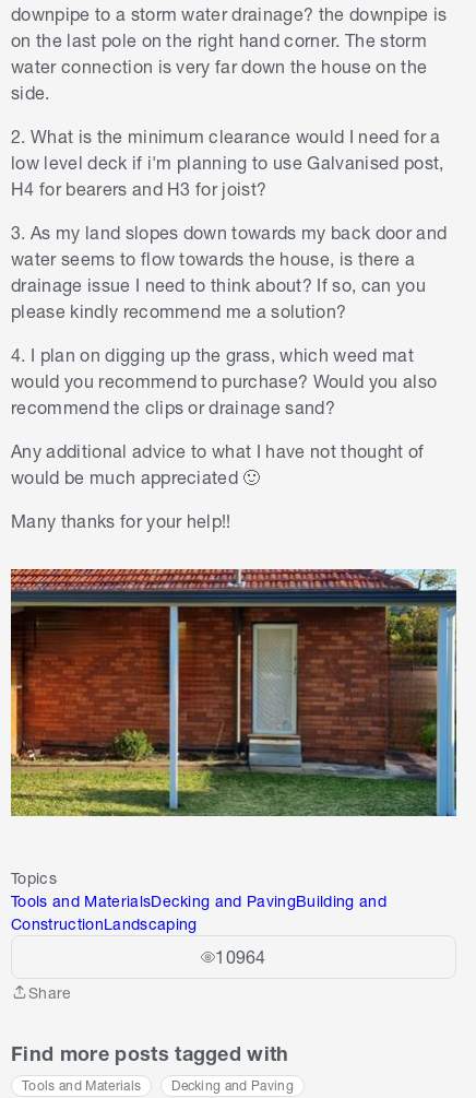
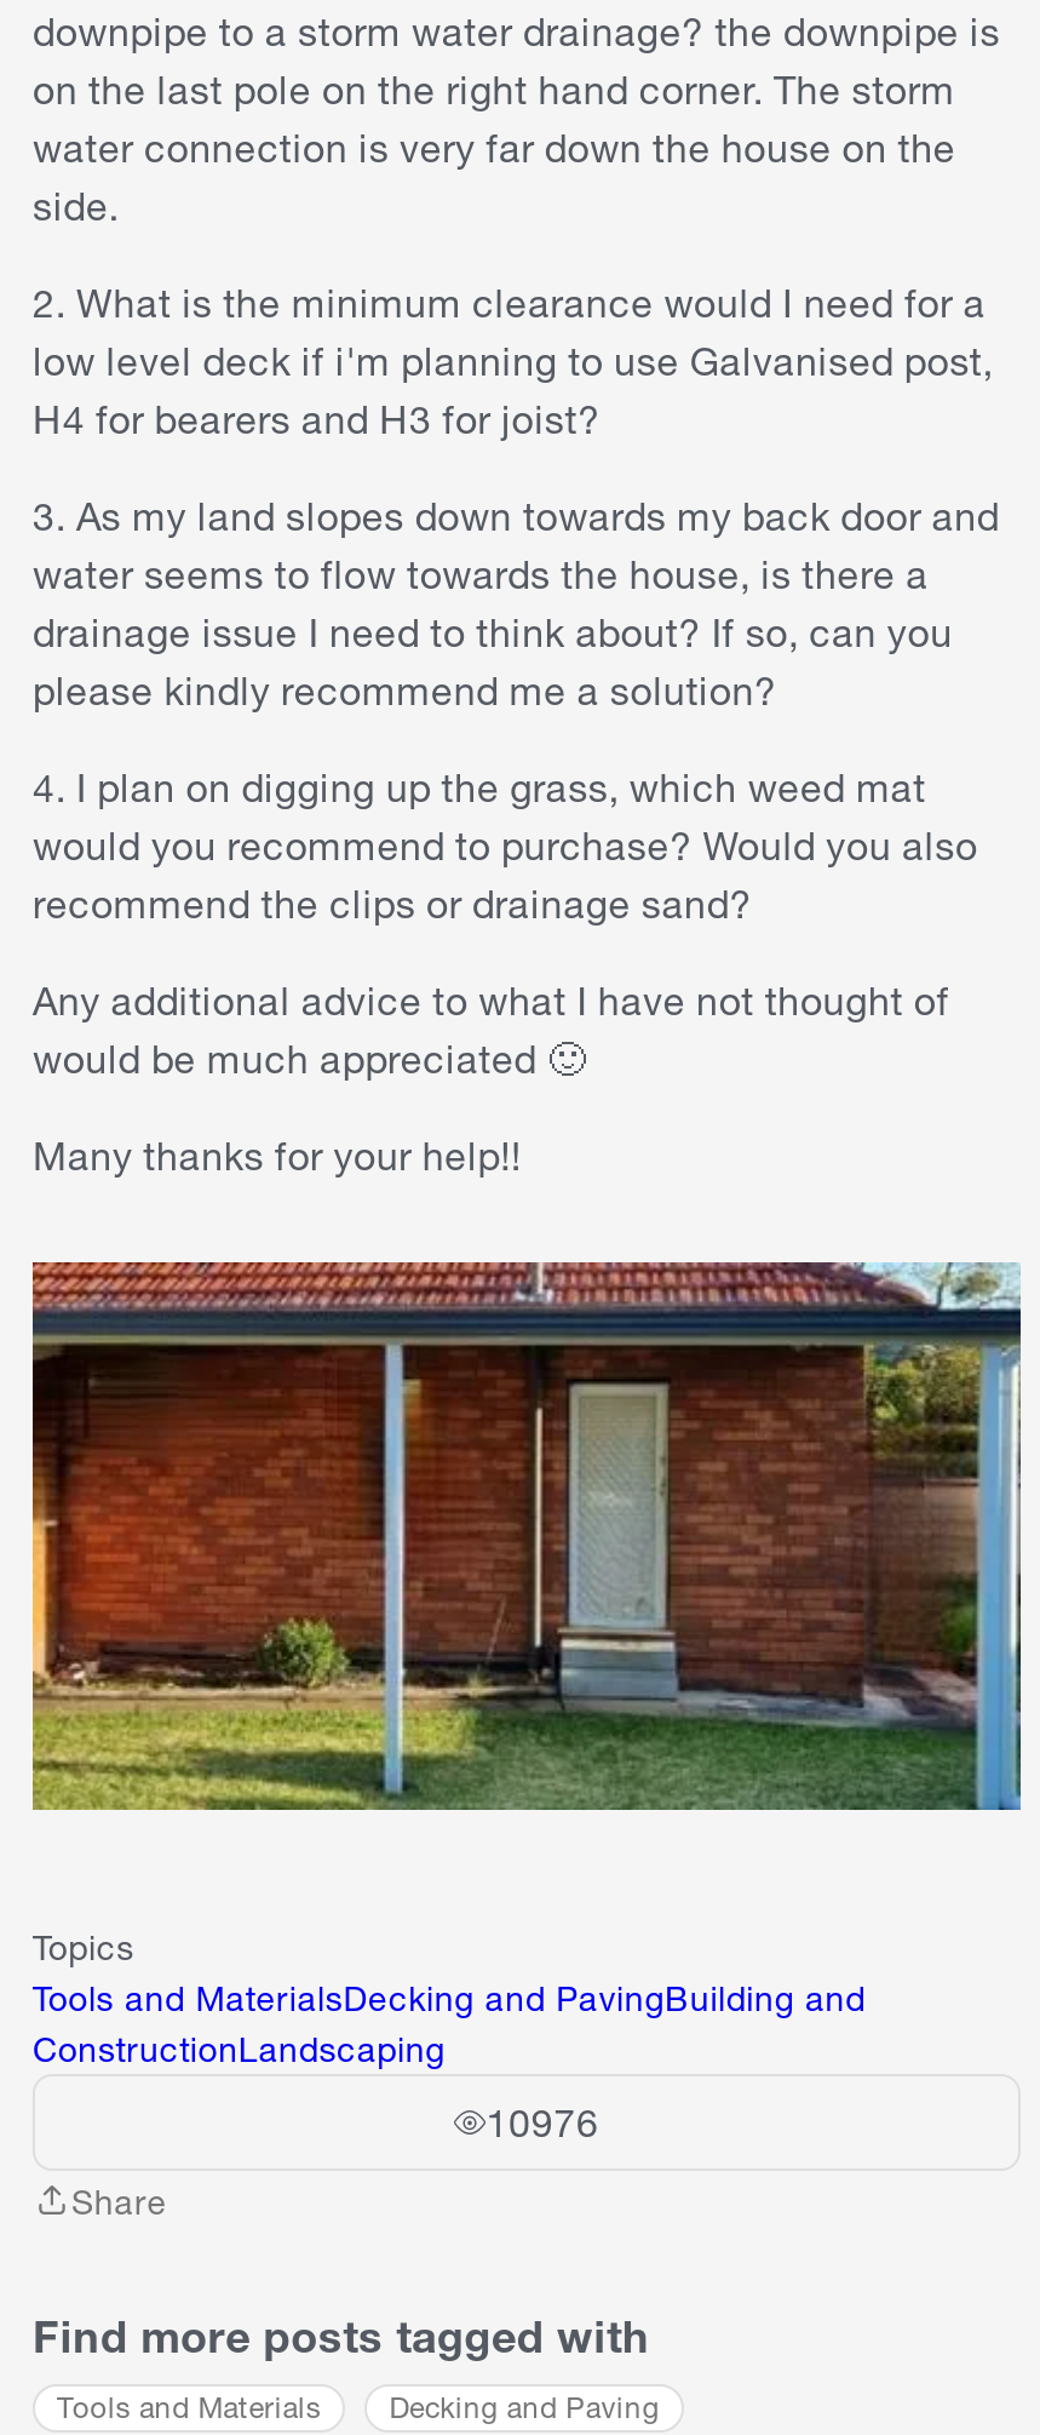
[215,947,266,967] 10964 -> [486,2099,599,2145] 10976

